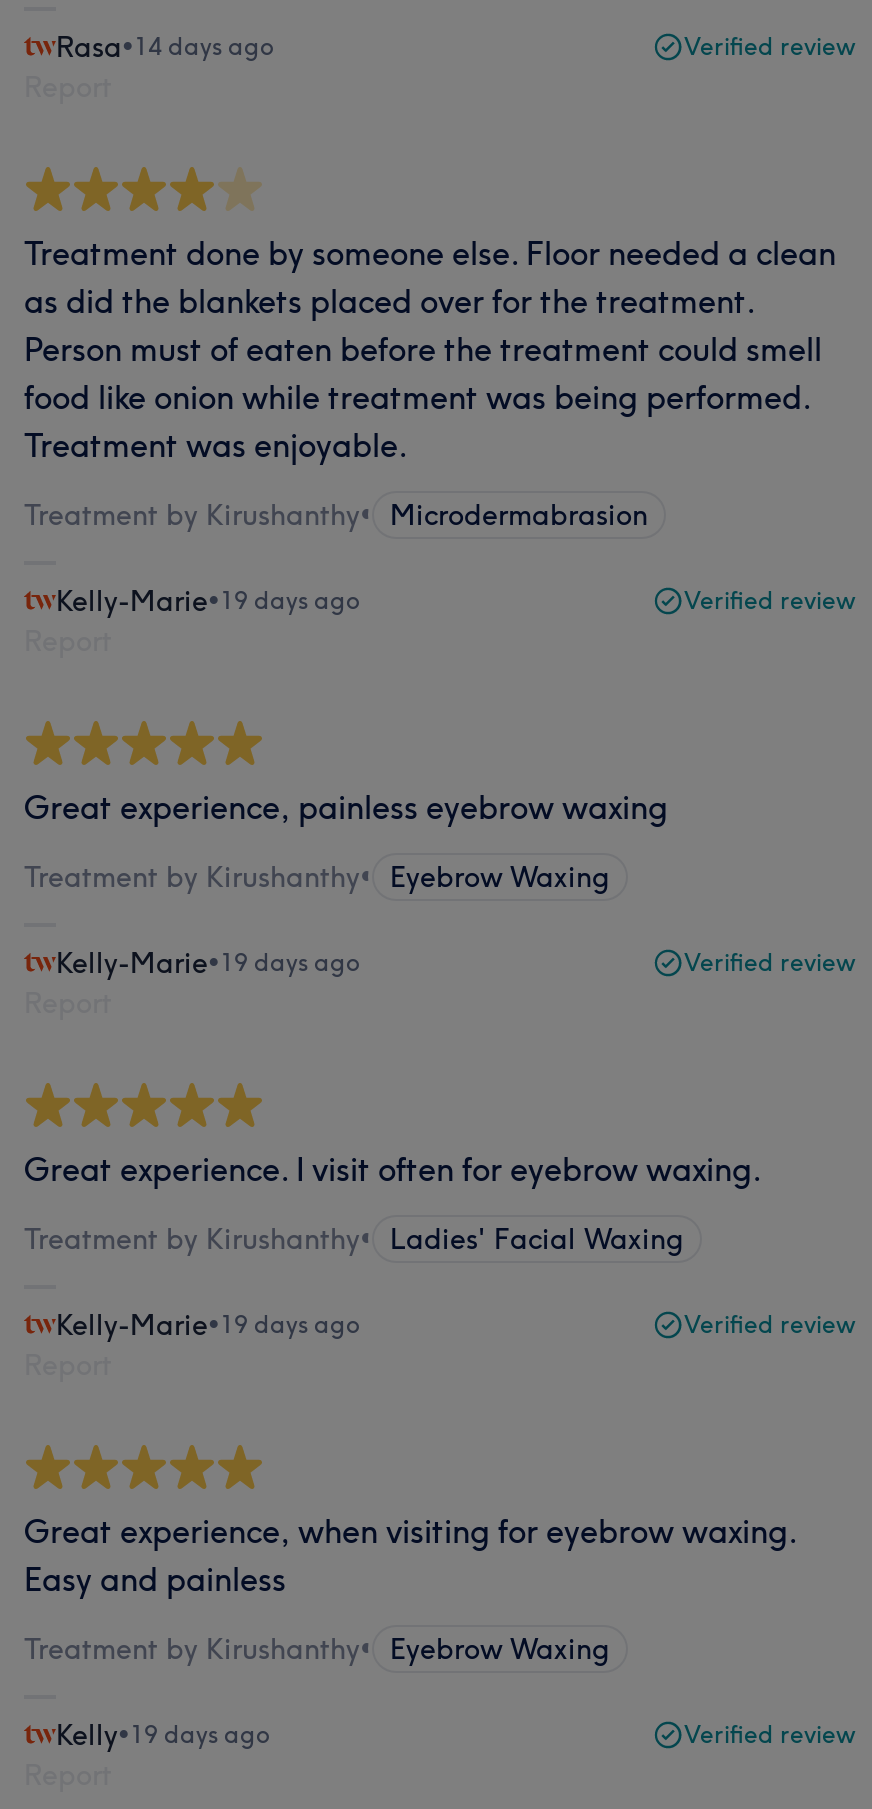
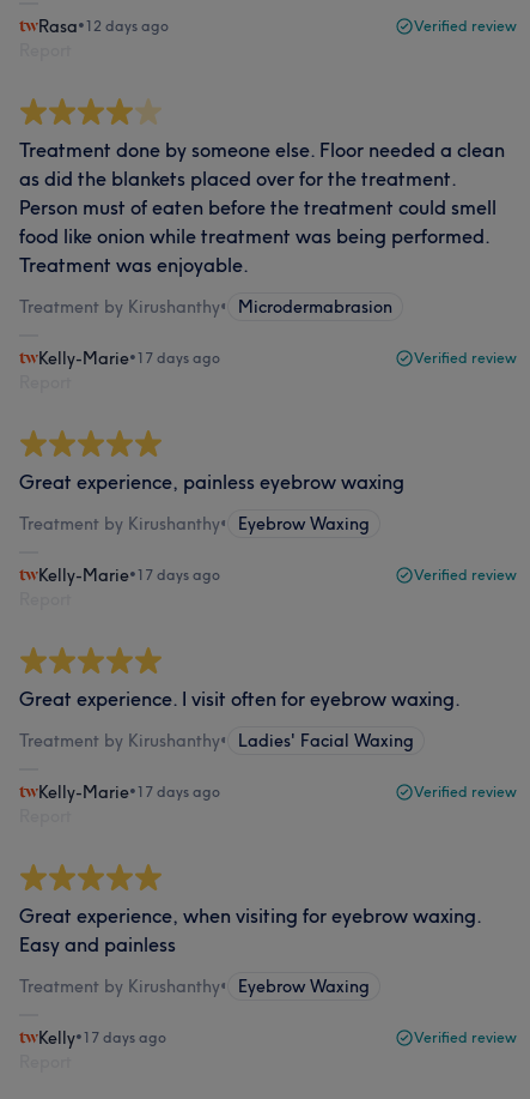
[56,29,274,65] Rasa•14 days ago -> [38,16,169,37] Rasa•12 days ago
[56,583,360,619] Kelly-Marie•19 days ago -> [38,348,220,369] Kelly-Marie•17 days ago
[56,945,360,981] Kelly-Marie•19 days ago -> [38,564,220,586] Kelly-Marie•17 days ago
[56,1307,360,1343] Kelly-Marie•19 days ago -> [38,781,220,803] Kelly-Marie•17 days ago
[56,1717,270,1753] Kelly•19 days ago -> [38,1027,166,1049] Kelly•17 days ago

